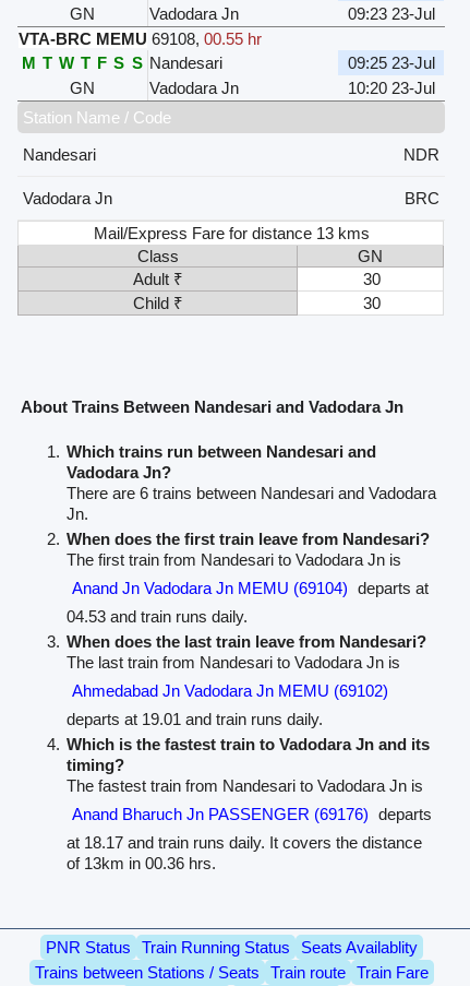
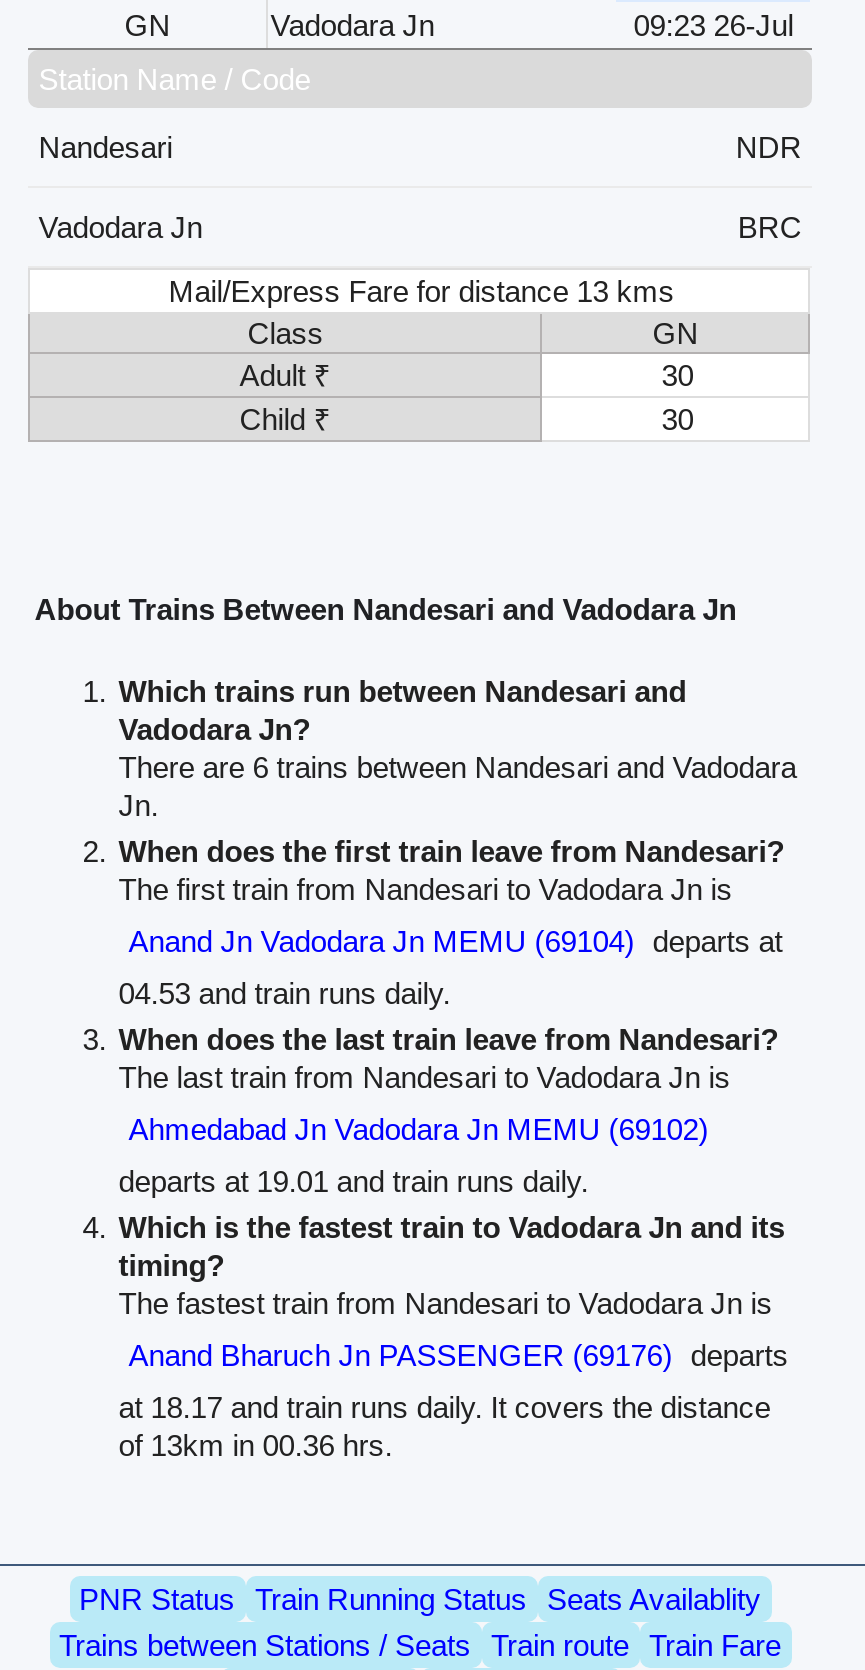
[19,5,435,97] 09:23 23-Jul | VTA-BRC MEMU 69108, 00.55 hr | M T W T F S S Nandesari | 09:25 23-Jul | GN | Vadodara Jn | 10:20 23-Jul -> [633,8,793,42] 09:23 26-Jul

